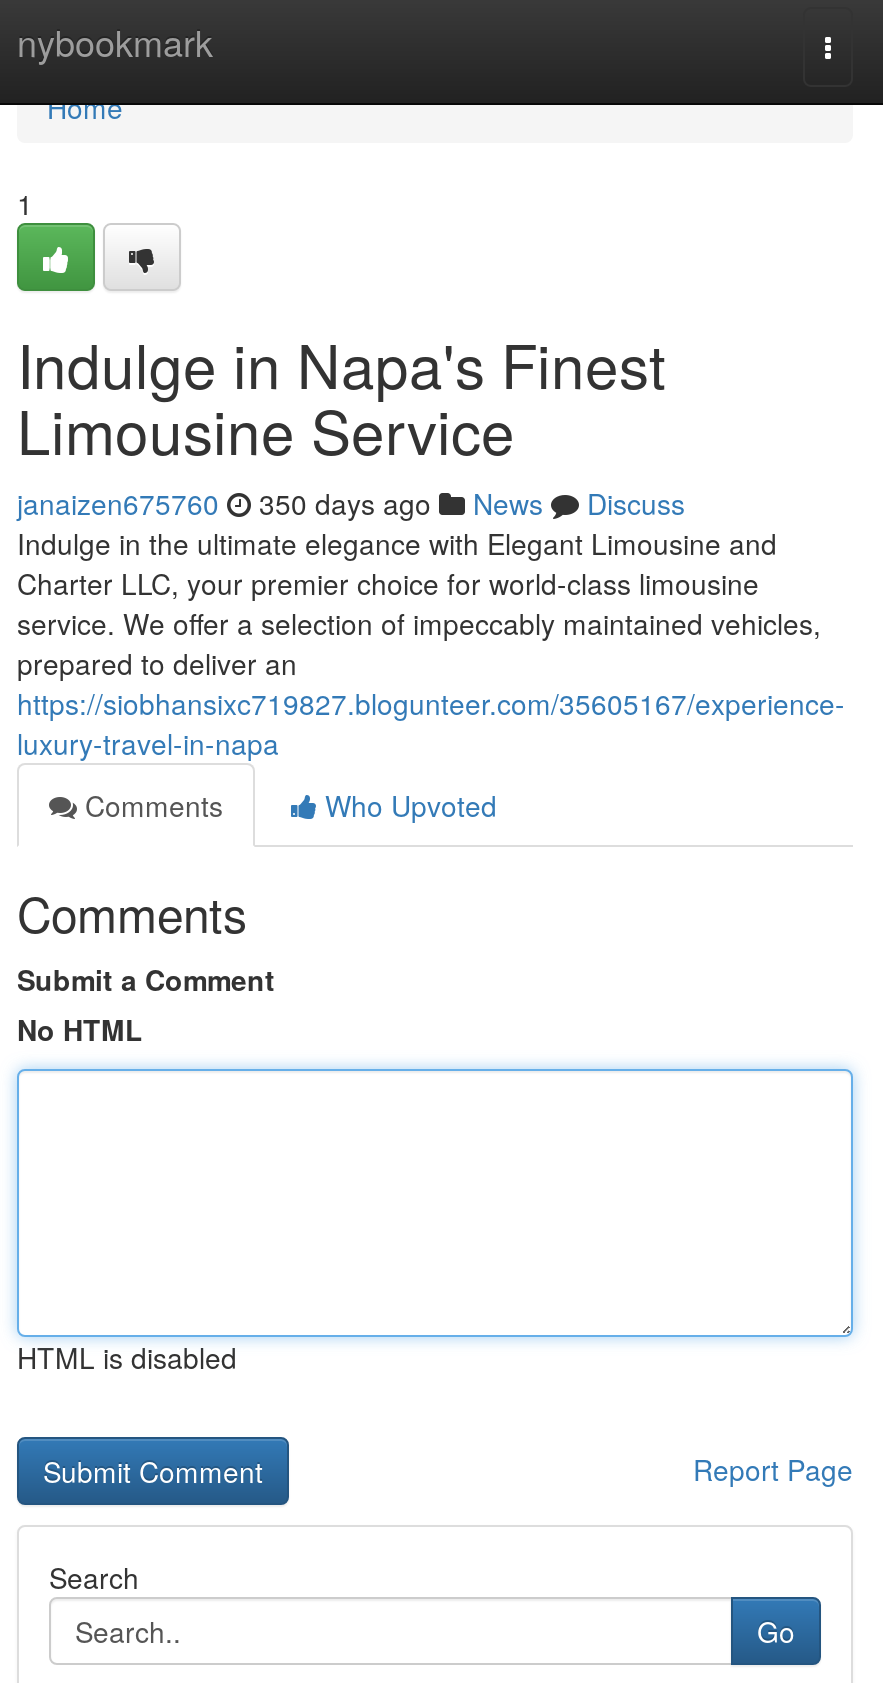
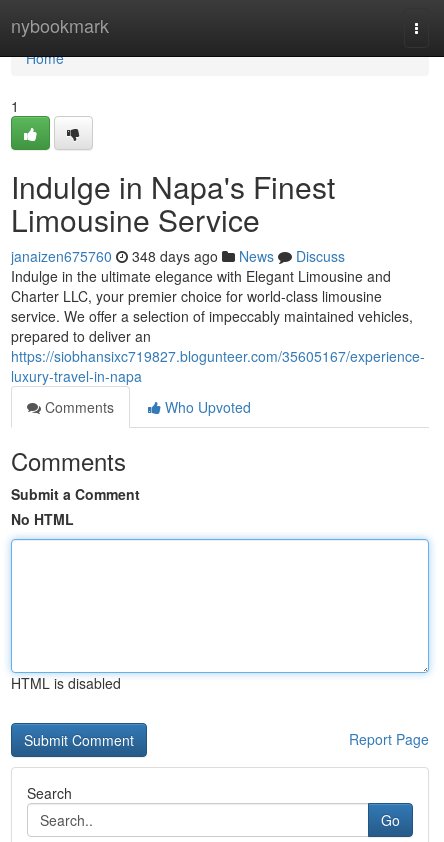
[17,483,685,523] janaizen675760 350 days ago News Discuss -> [11,246,345,266] janaizen675760 348 days ago News Discuss

